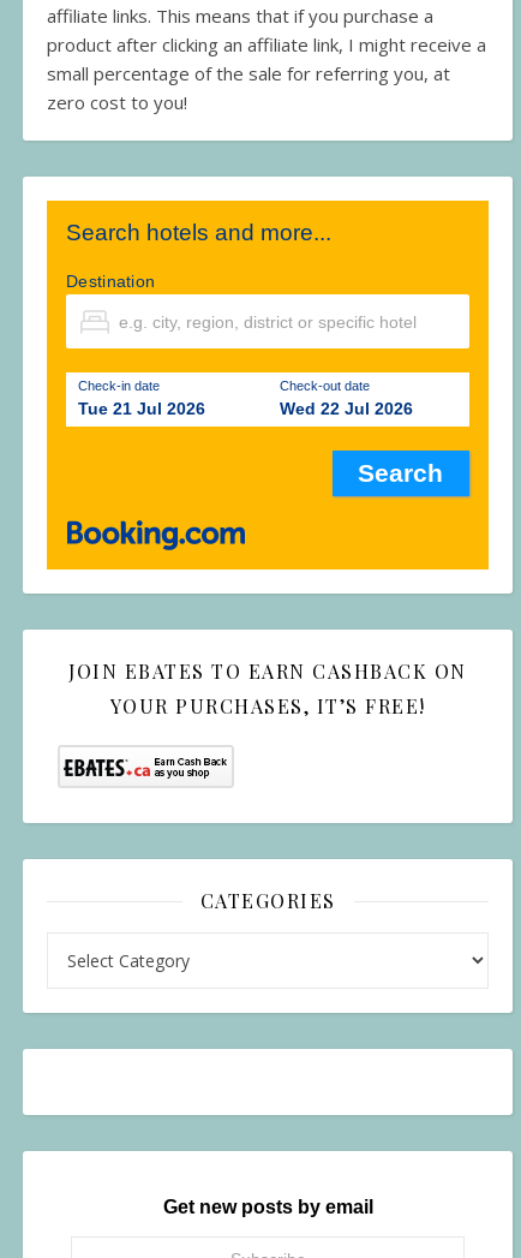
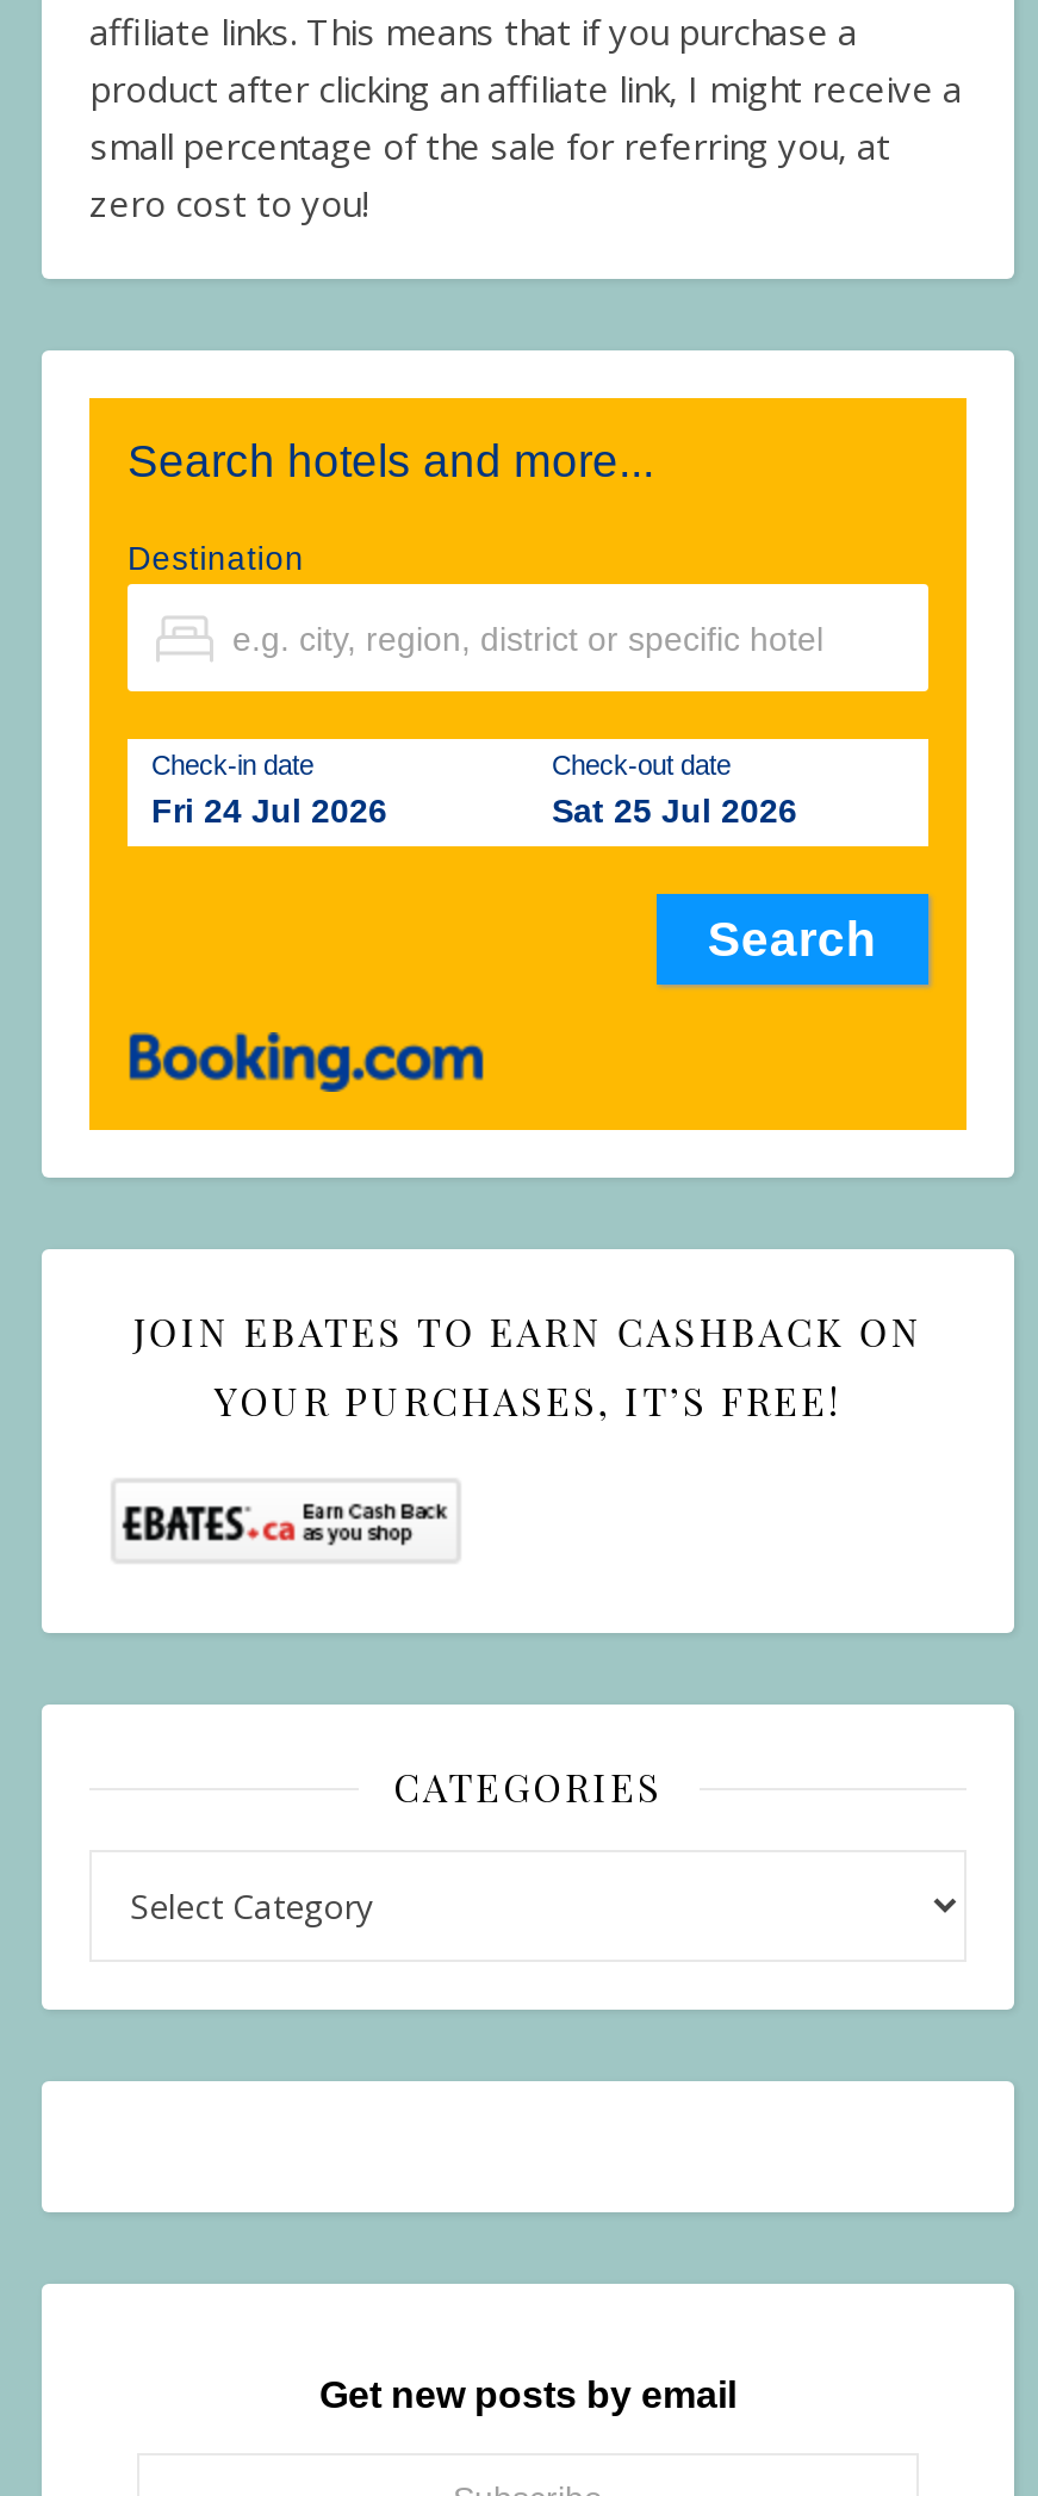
[78,399,205,418] Tue 21 Jul 2026 -> [151,791,387,830] Fri 24 Jul 2026
[280,399,413,418] Wed 22 Jul 2026 -> [552,791,797,830] Sat 25 Jul 2026

